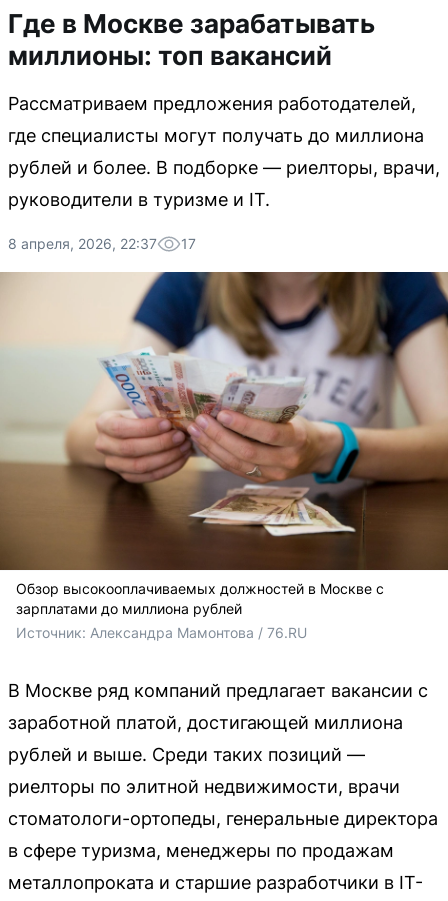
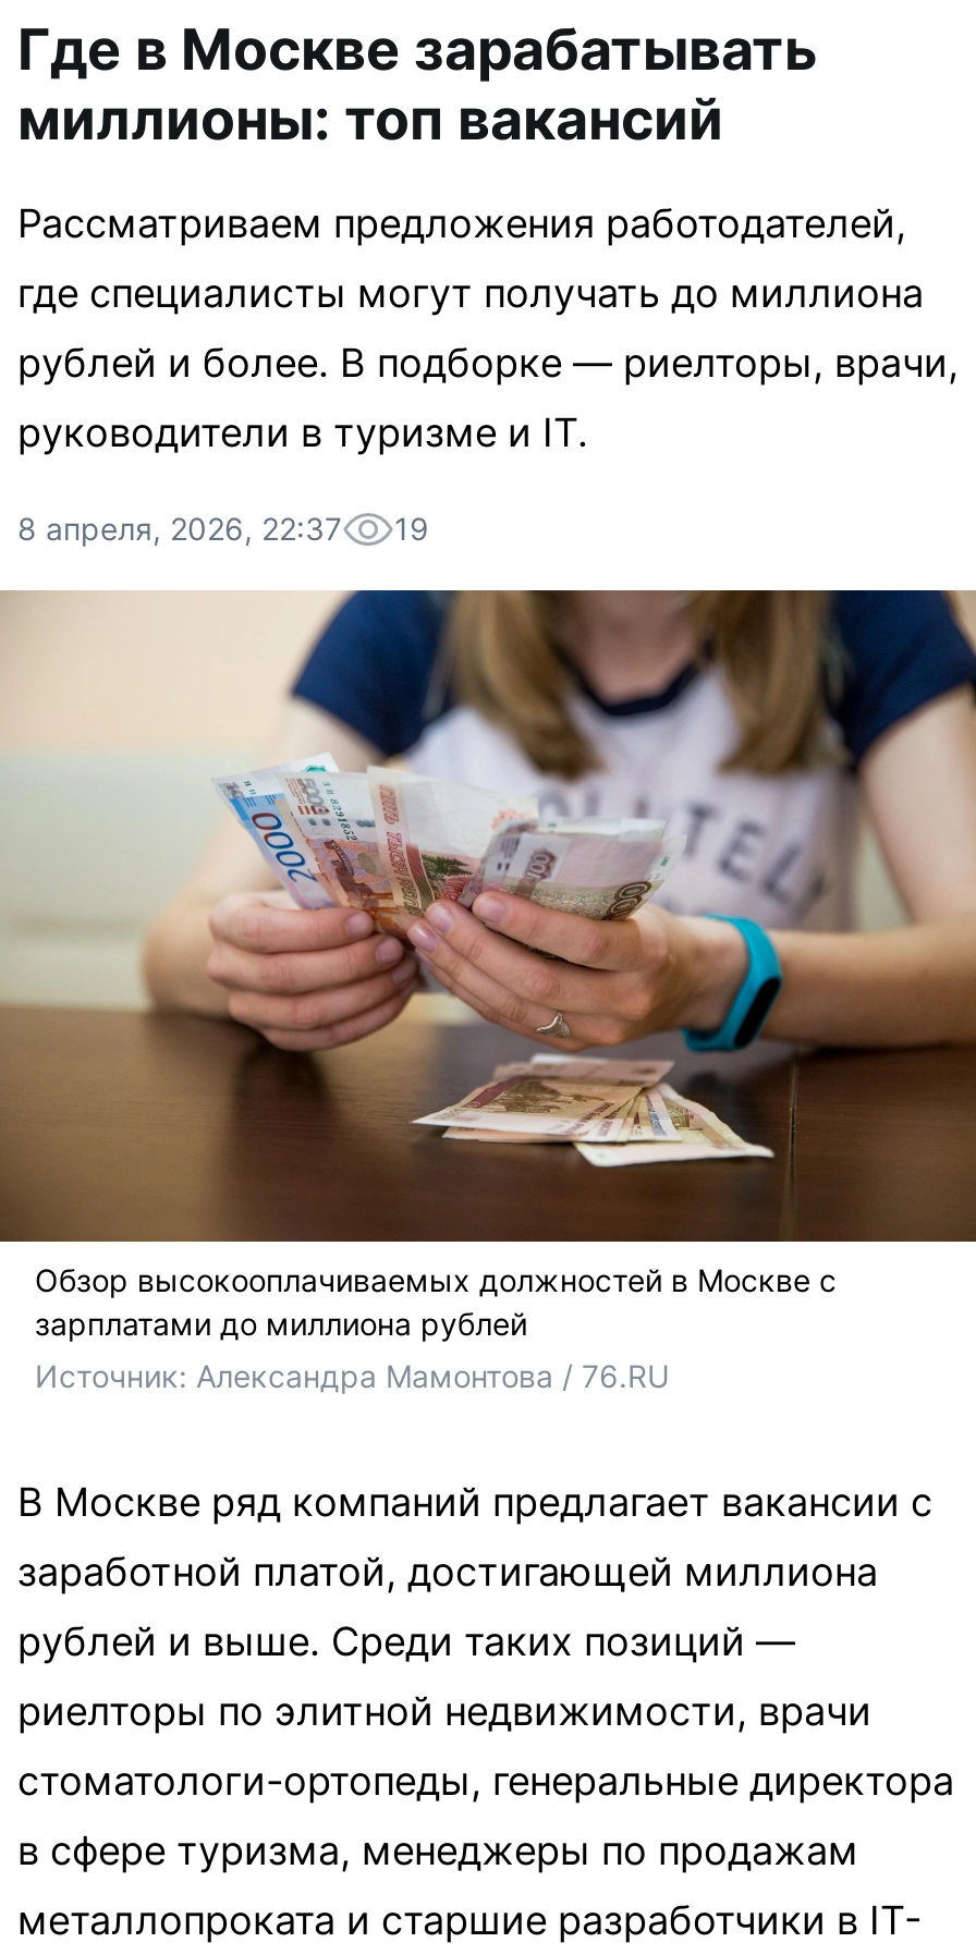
[8,235,196,252] 8 апреля, 2026, 22:37 17 -> [17,510,429,547] 8 апреля, 2026, 22:37 19

